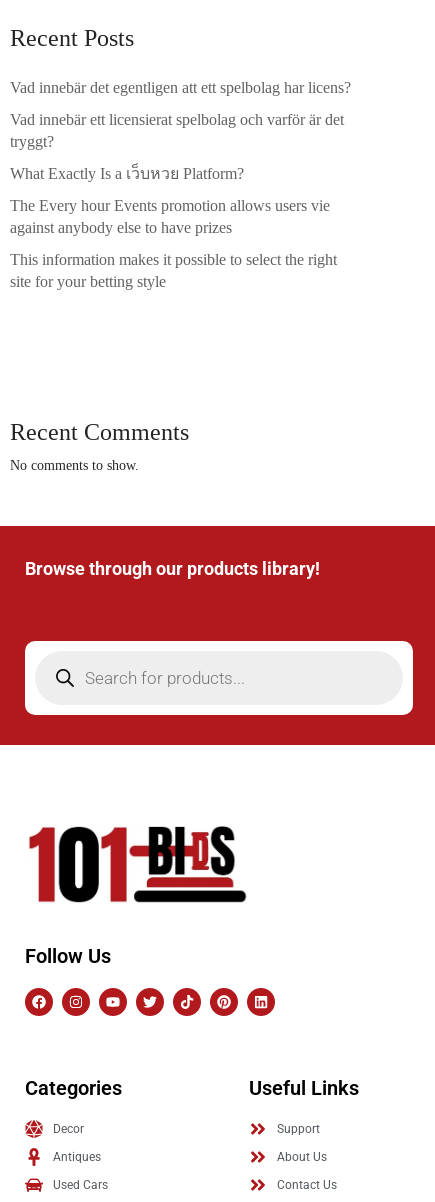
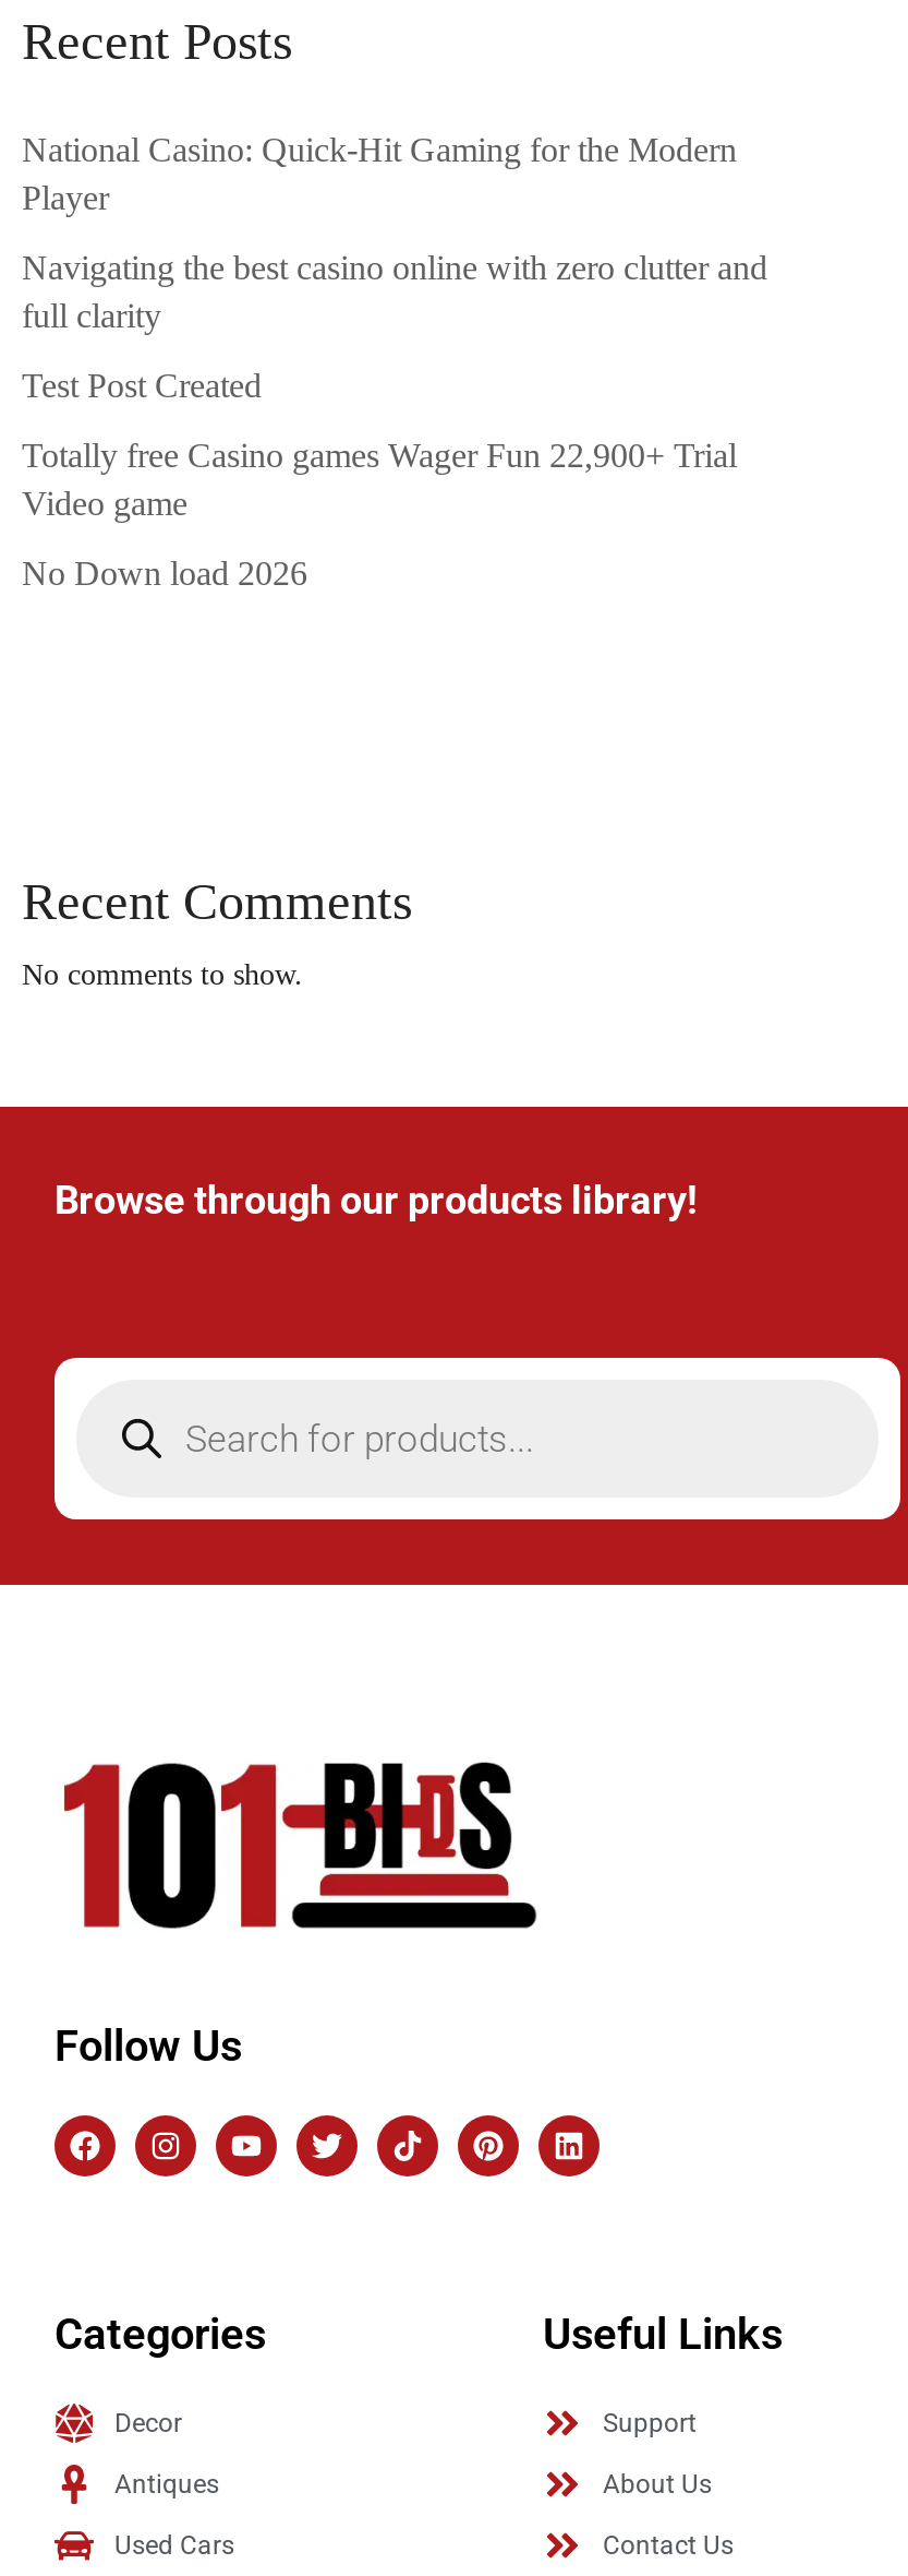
[10,79,351,96] Vad innebär det egentligen att ett spelbolag har licens? -> [22,130,737,215] National Casino: Quick‑Hit Gaming for the Modern | Player
[10,111,344,150] Vad innebär ett licensierat spelbolag och varför är det | tryggt? -> [22,248,767,333] Navigating the best casino online with zero clutter and | full clarity
[10,165,244,182] What Exactly Is a เว็บหวย Platform? -> [22,366,262,403] Test Post Created
[10,197,330,236] The Every hour Events promotion allows users vie | against anybody else to have prizes -> [22,436,737,521] Totally free Casino games Wager Fun 22,900+ Trial | Video game
[10,251,337,290] This information makes it possible to select the right | site for your betting style -> [22,554,307,591] No Down load 2026

